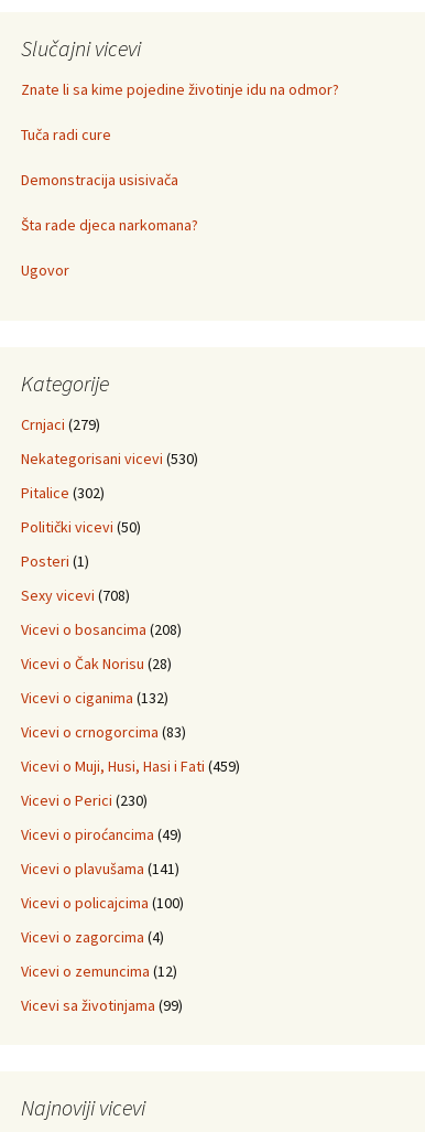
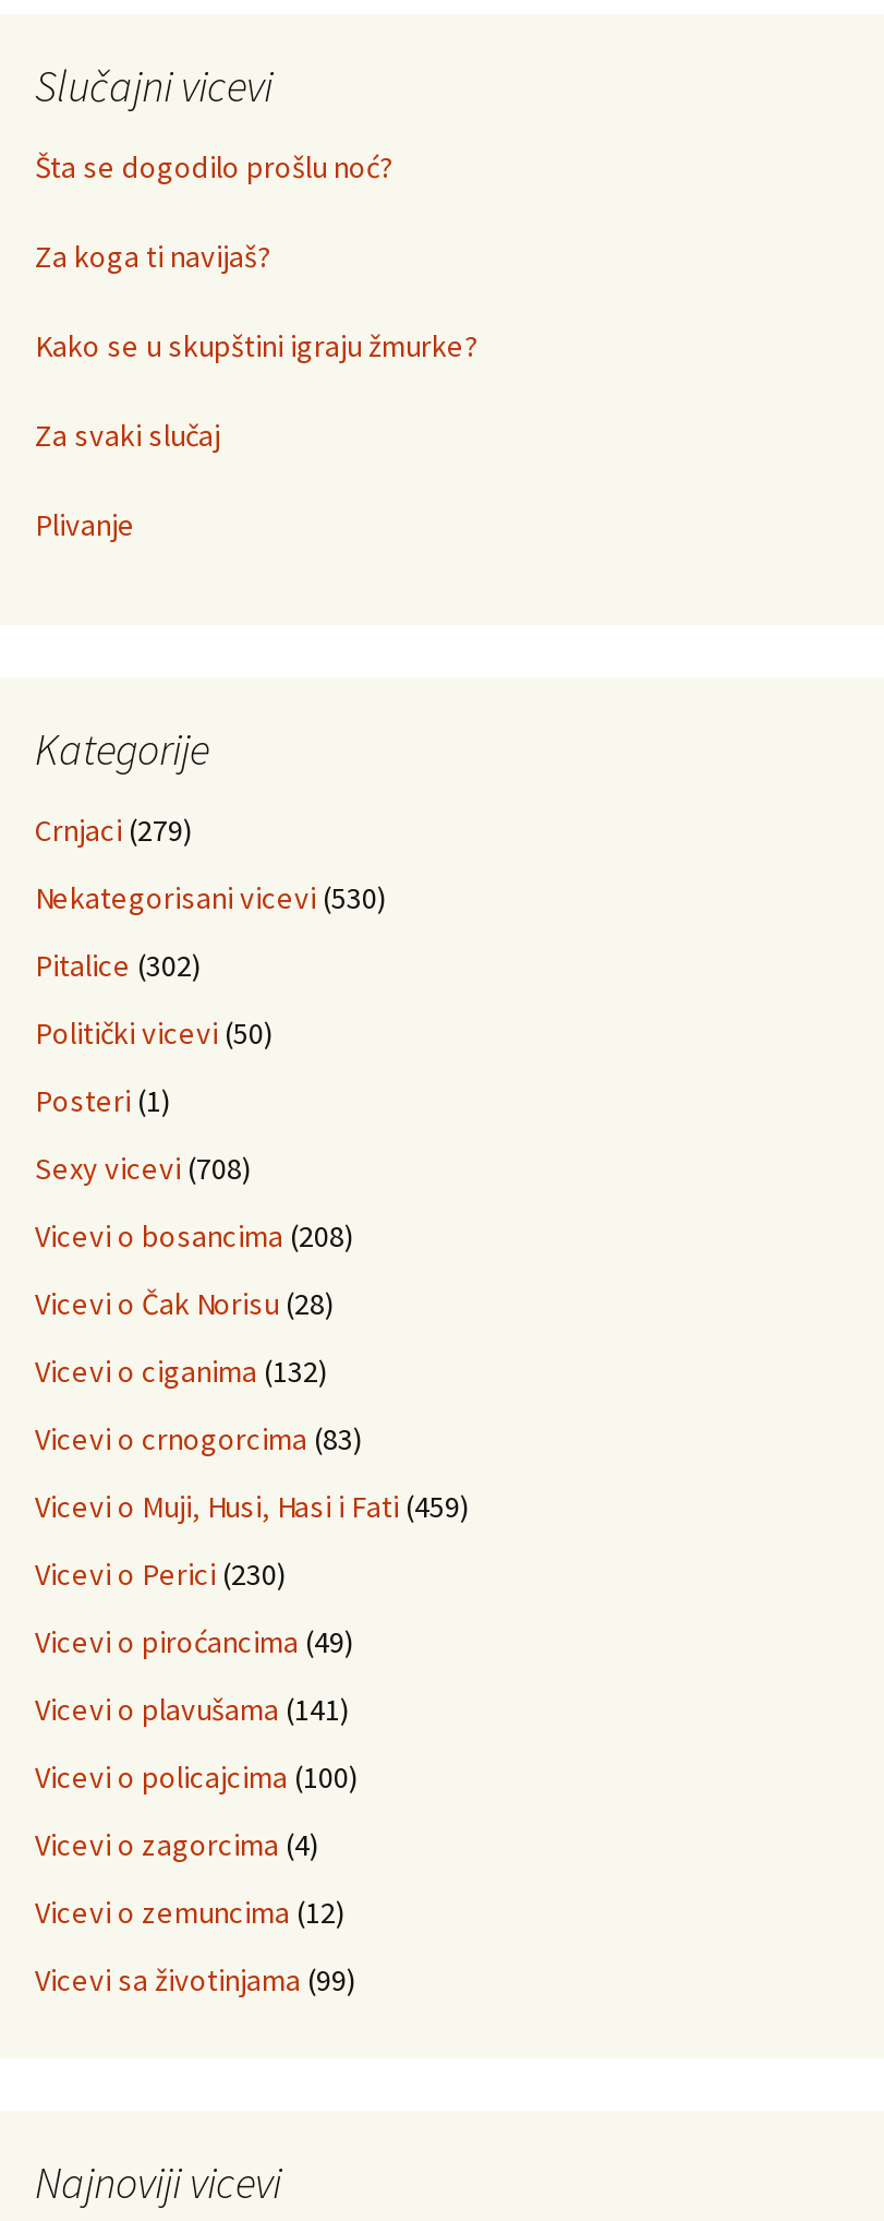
[21,79,339,99] Znate li sa kime pojedine životinje idu na odmor? -> [35,147,392,187] Šta se dogodilo prošlu noć?
[21,125,111,144] Tuča radi cure -> [35,237,270,276] Za koga ti navijaš?
[21,170,178,190] Demonstracija usisivača -> [35,326,477,365] Kako se u skupštini igraju žmurke?
[21,215,198,235] Šta rade djeca narkomana? -> [35,416,220,455] Za svaki slučaj
[21,260,69,280] Ugovor -> [35,505,135,544] Plivanje

